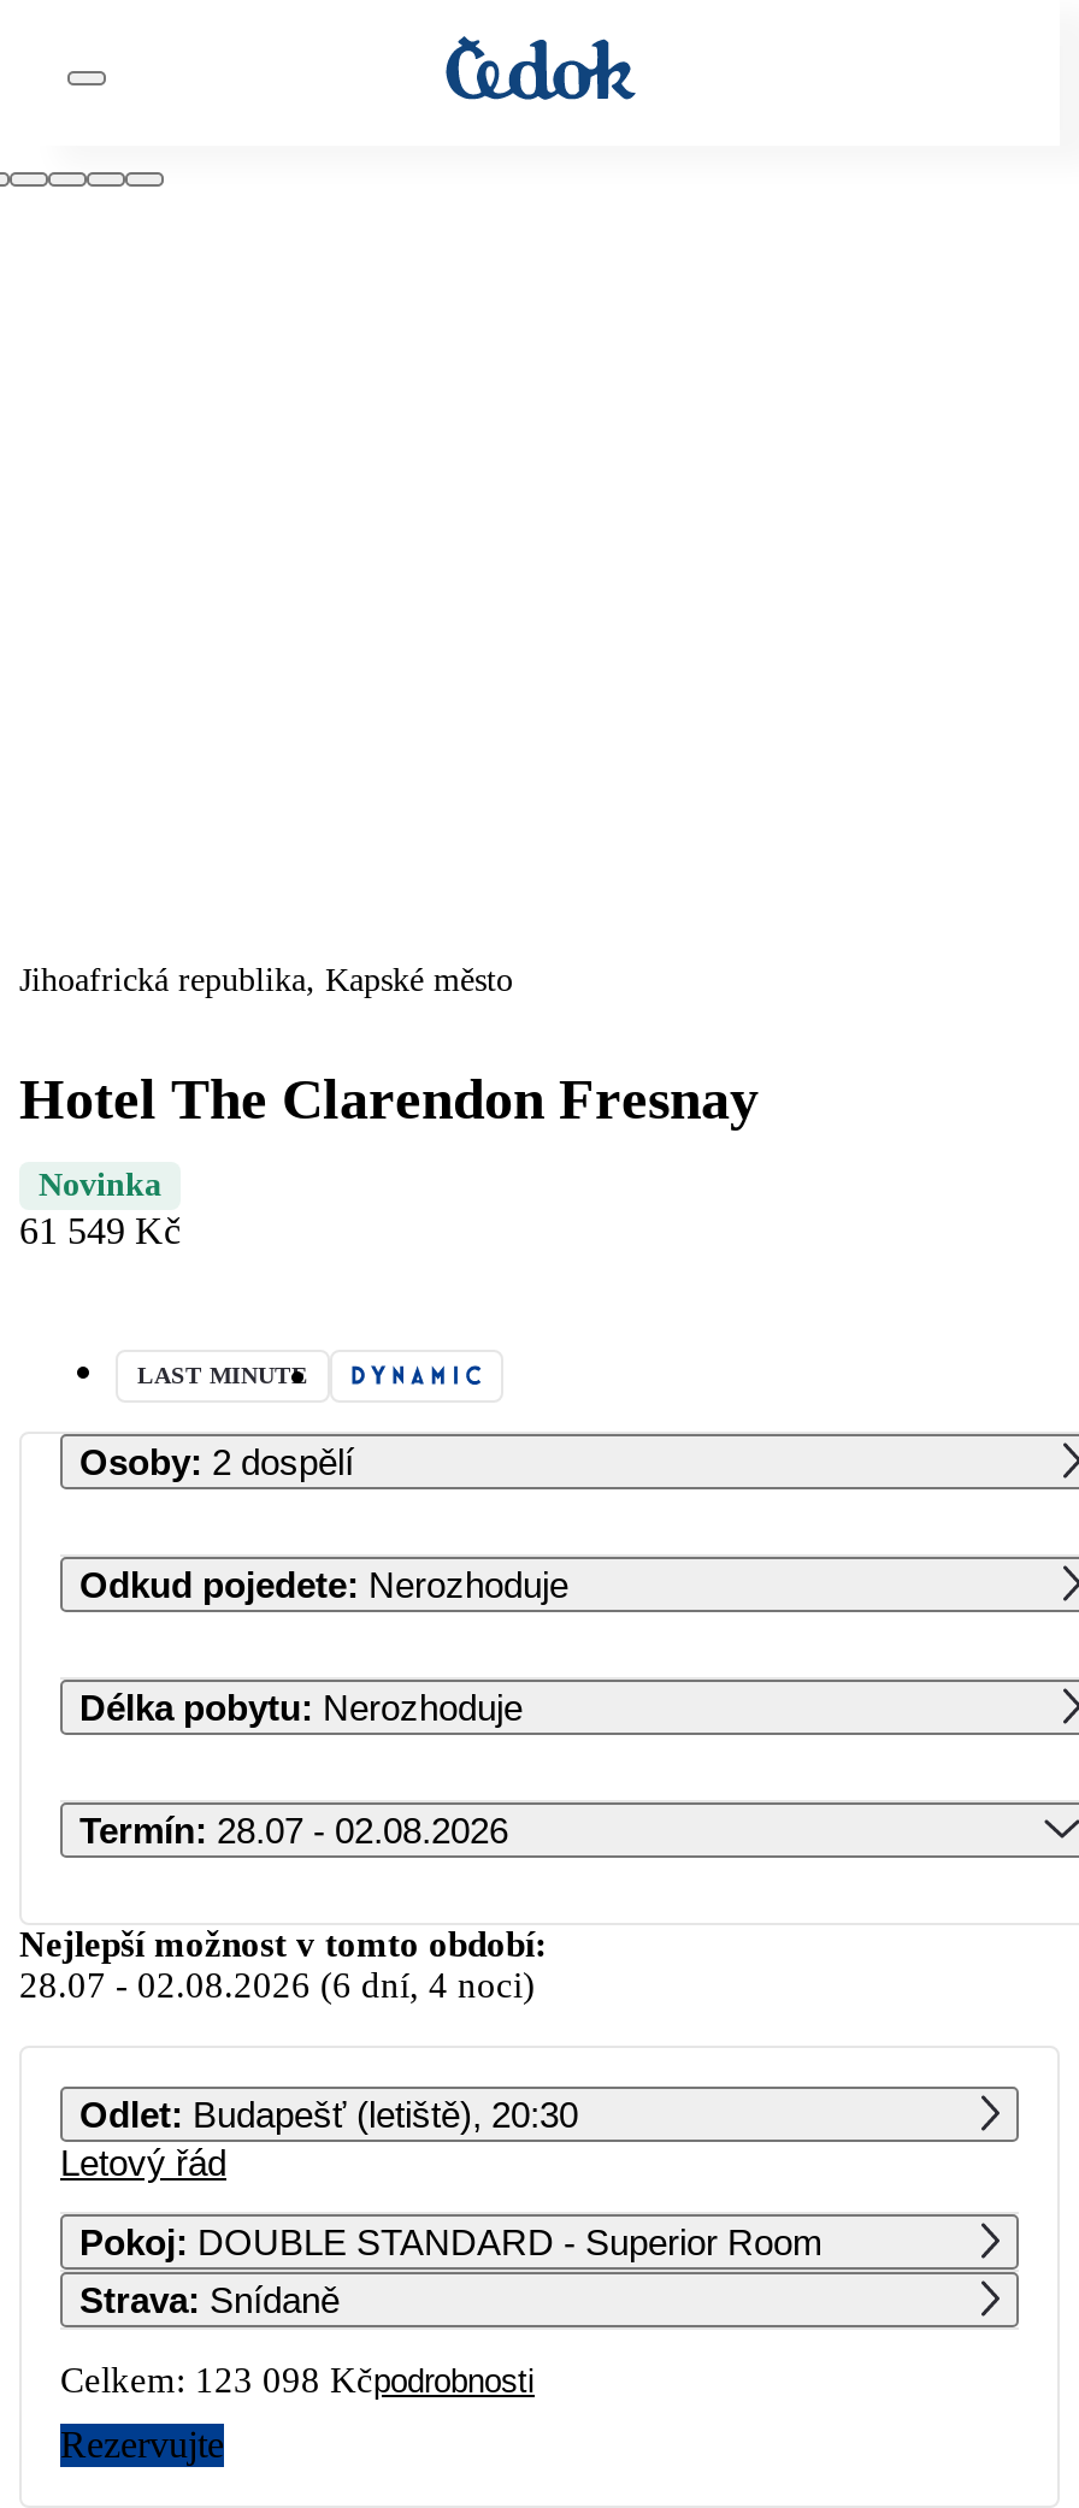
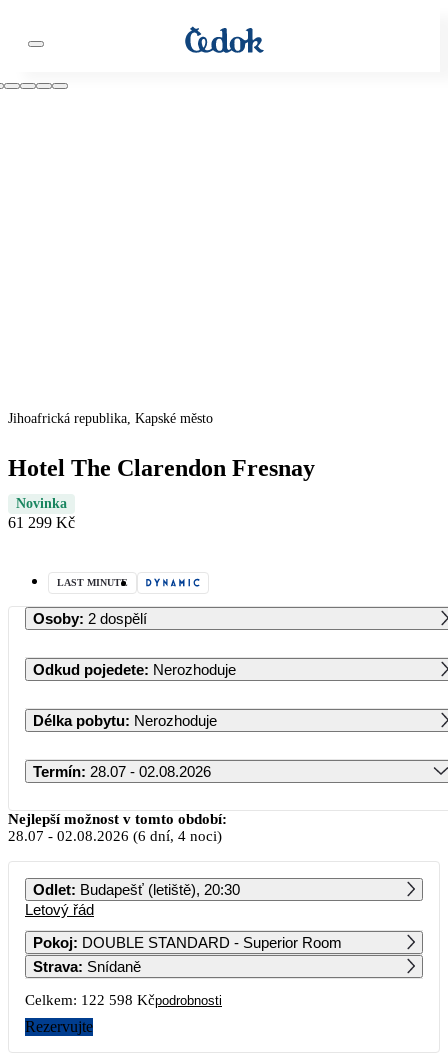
[19,1209,181,1250] 61 549 Kč -> [8,513,75,530] 61 299 Kč
[60,2360,535,2398] Celkem: 123 098 Kčpodrobnosti -> [25,991,222,1007] Celkem: 122 598 Kčpodrobnosti

